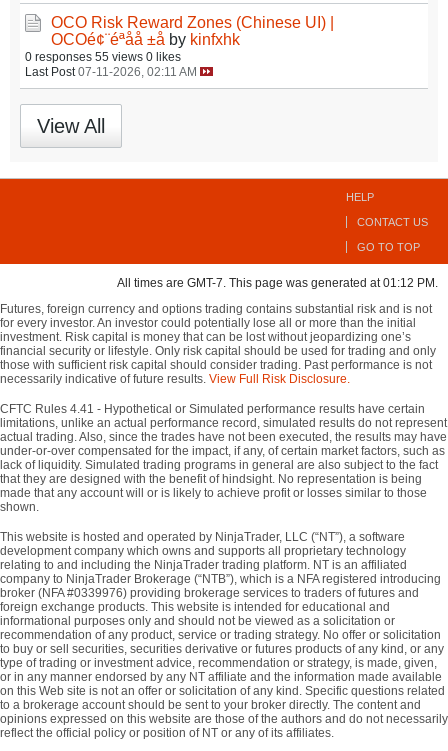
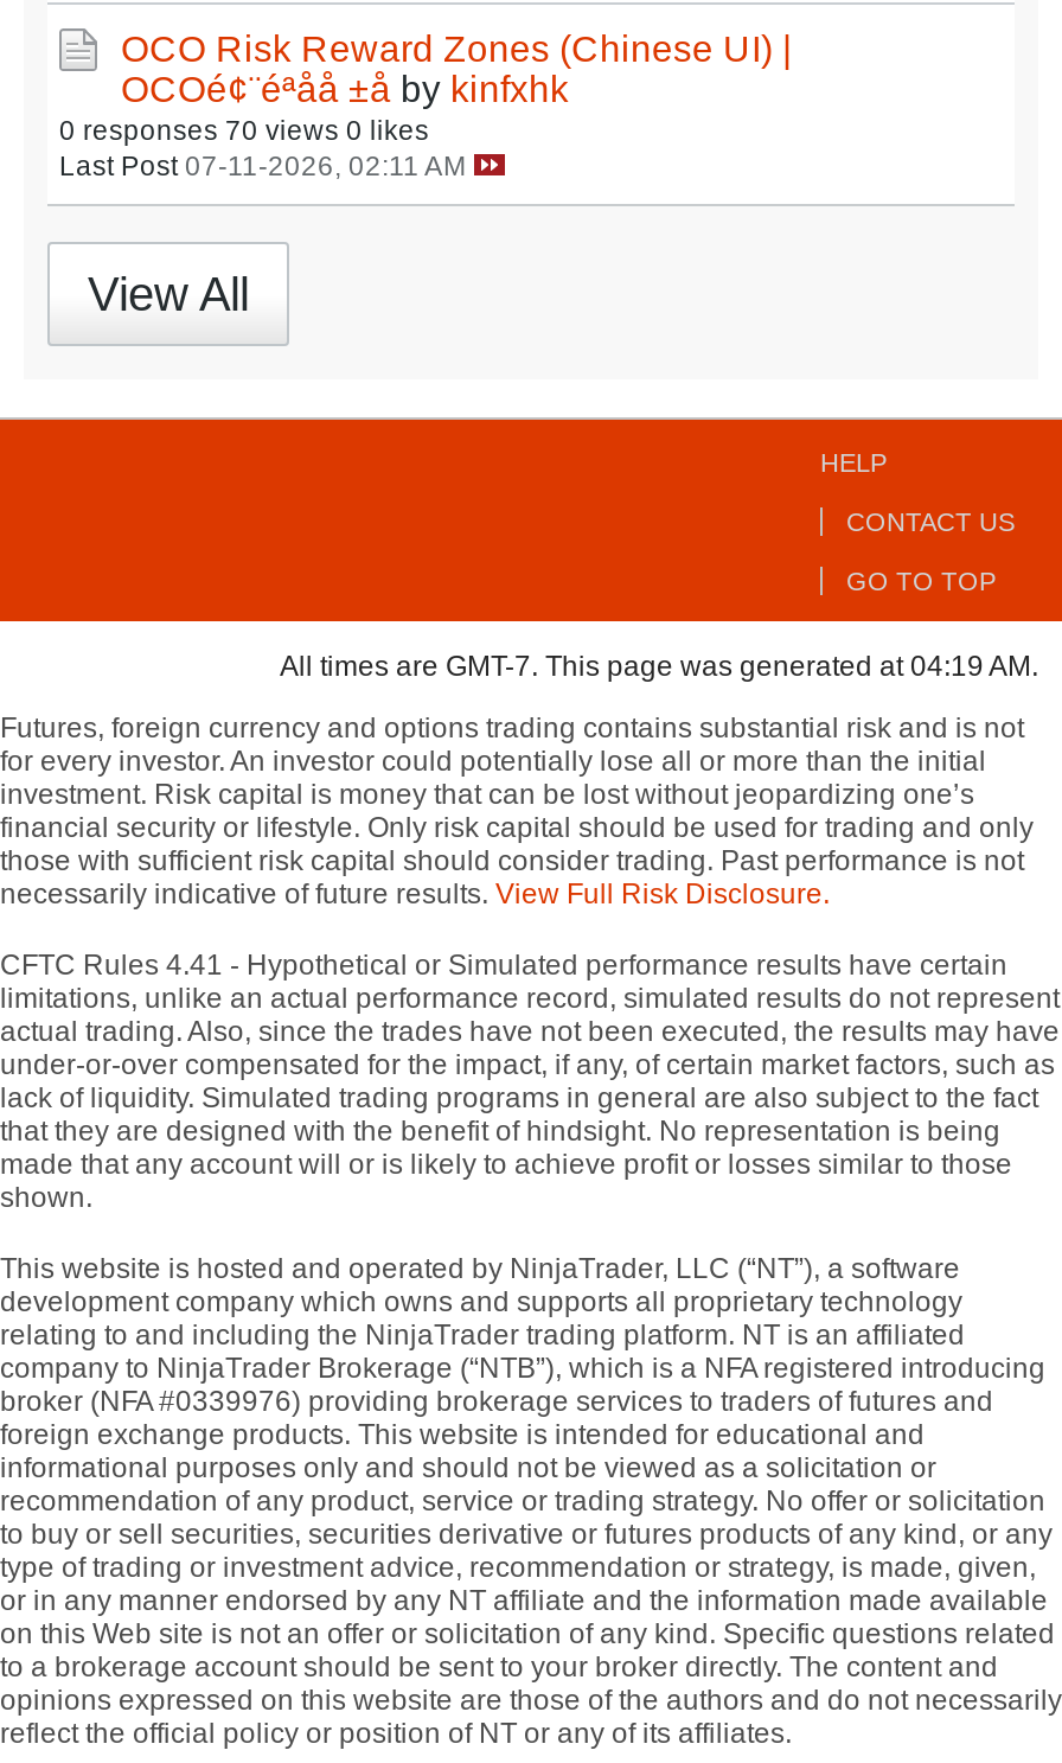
[25,50,181,63] 0 responses 55 views 0 likes -> [59,114,429,145] 0 responses 70 views 0 likes
[117,276,438,290] All times are GMT-7. This page was generated at 01:12 PM. -> [280,650,1038,683] All times are GMT-7. This page was generated at 04:19 AM.

